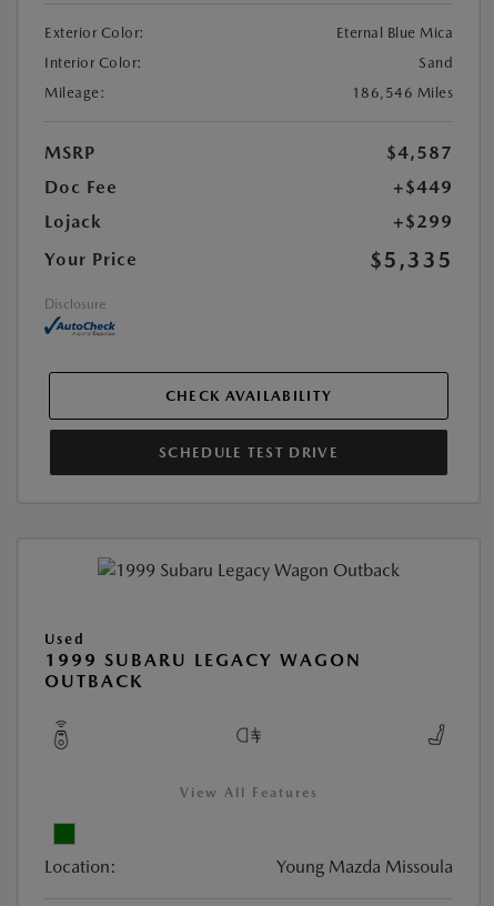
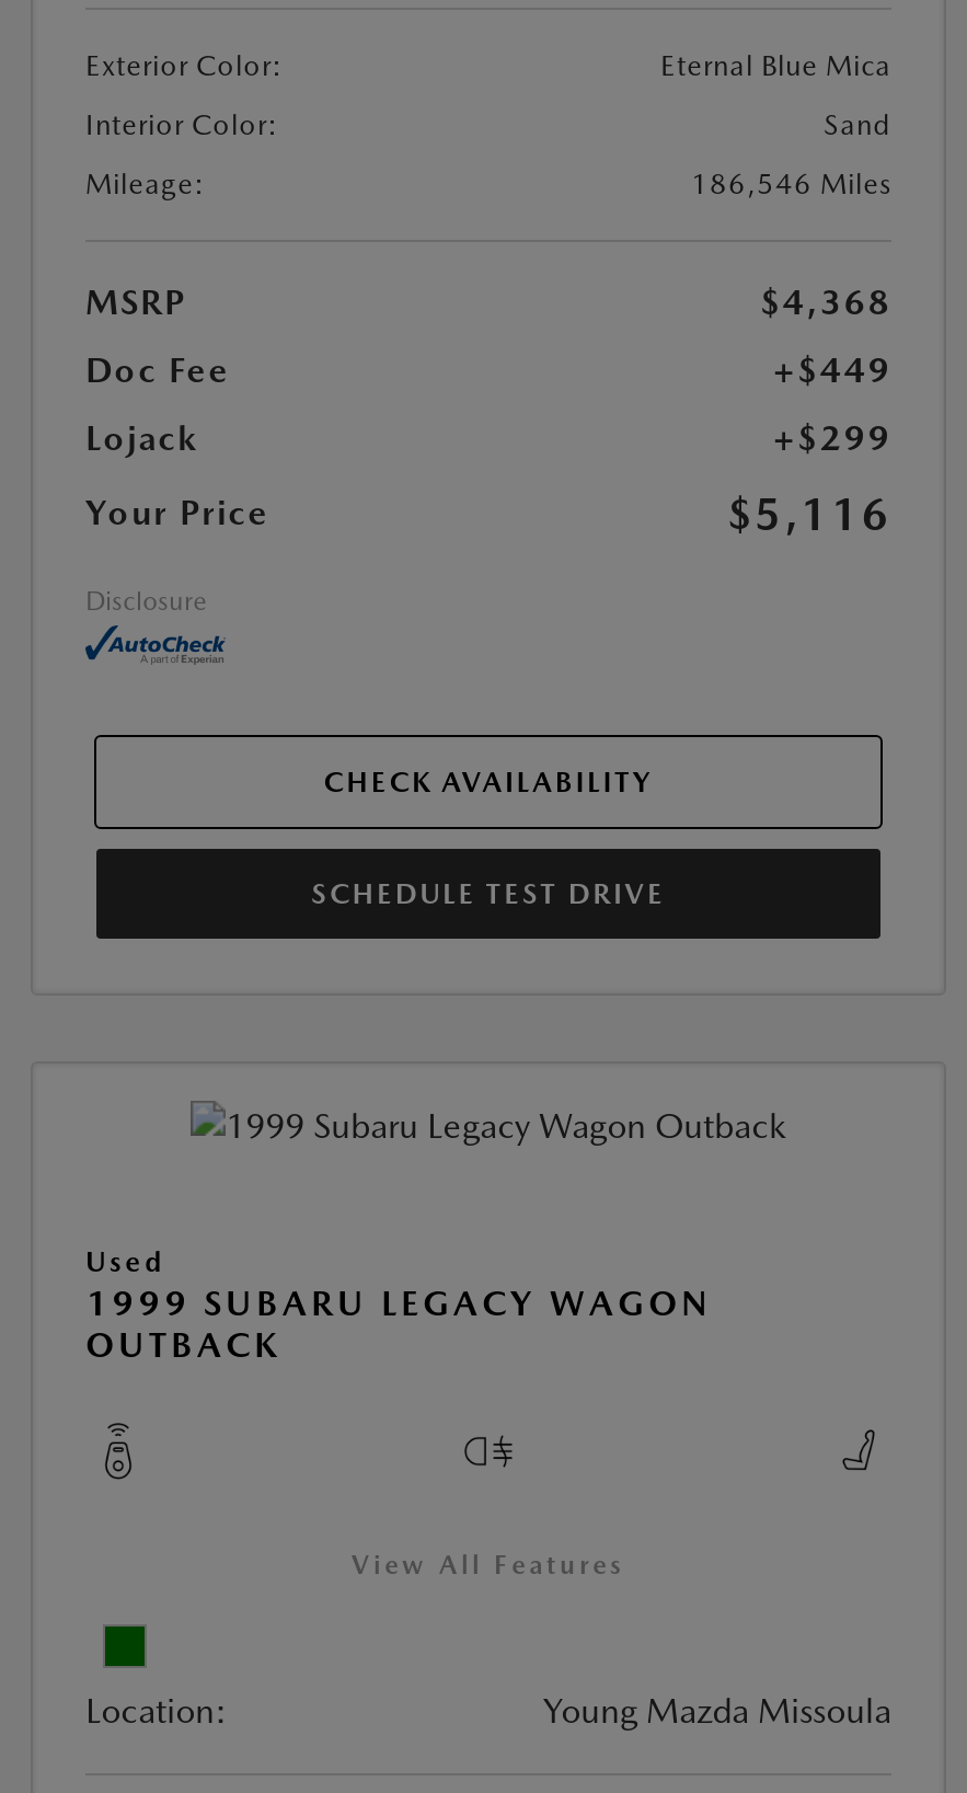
[386,142,453,163] $4,587 -> [760,281,891,323] $4,368
[370,246,453,273] $5,335 -> [727,487,891,540] $5,116

